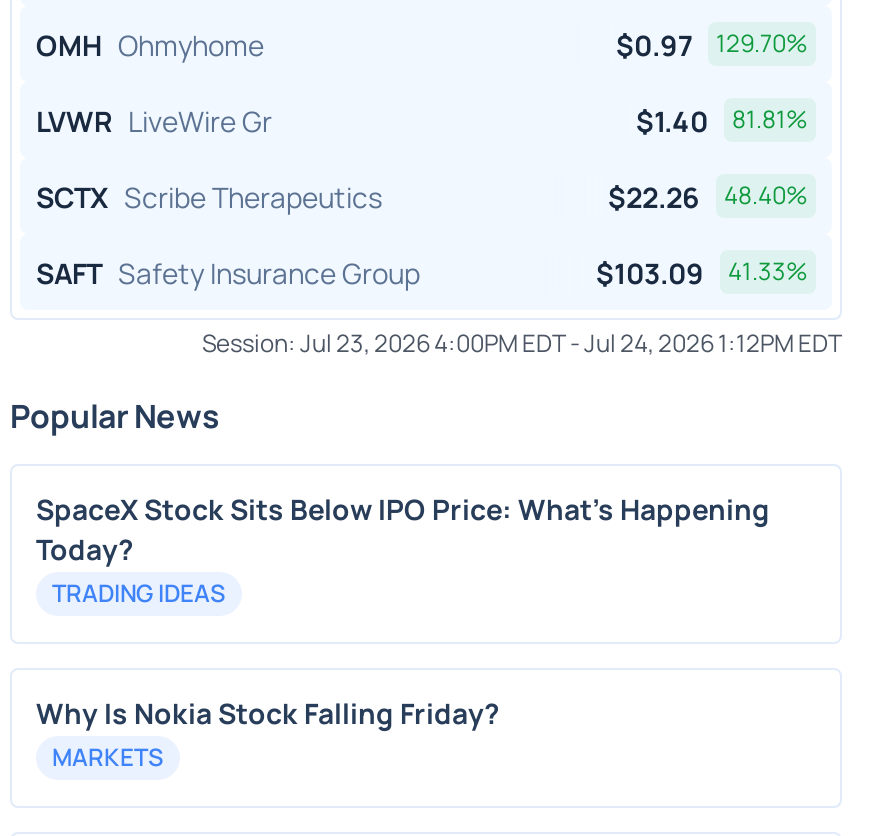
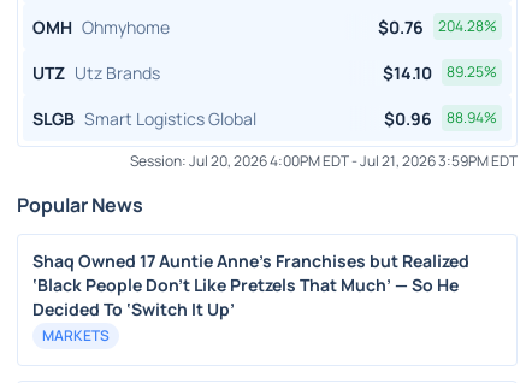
[36,25,842,360] $0.97 | 129.70% | LVWR LiveWire Gr | $1.40 | 81.81% | SCTX Scribe Therapeutics | $22.26 | 48.40% | SAFT Safety Insurance Group | $103.09 | 41.33% | Session: Jul 23, 2026 4:00PM EDT-Jul 24, 2026 1:12PM EDT -> [32,15,518,171] $0.76 | 204.28% | UTZ Utz Brands | $14.10 | 89.25% | SLGB Smart Logistics Global | $0.96 | 88.94% | Session: Jul 20, 2026 4:00PM EDT - Jul 21, 2026 3:59PM EDT
[36,490,770,732] SpaceX Stock Sits Below IPO Price: What's Happening | Today? | TRADING IDEAS | Why Is Nokia Stock Falling Friday? -> [32,249,469,320] Shaq Owned 17 Auntie Anne’s Franchises but Realized | ‘Black People Don’t Like Pretzels That Much’ — So He | Decided To ‘Switch It Up’

